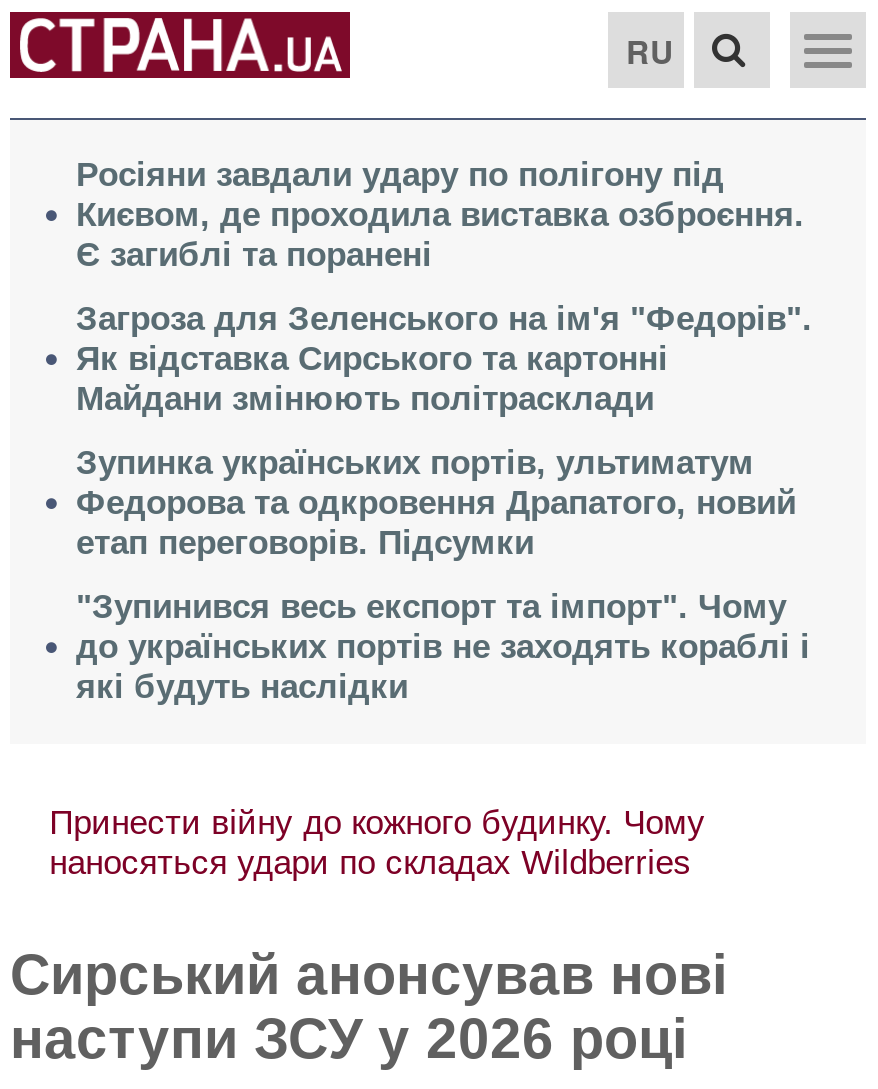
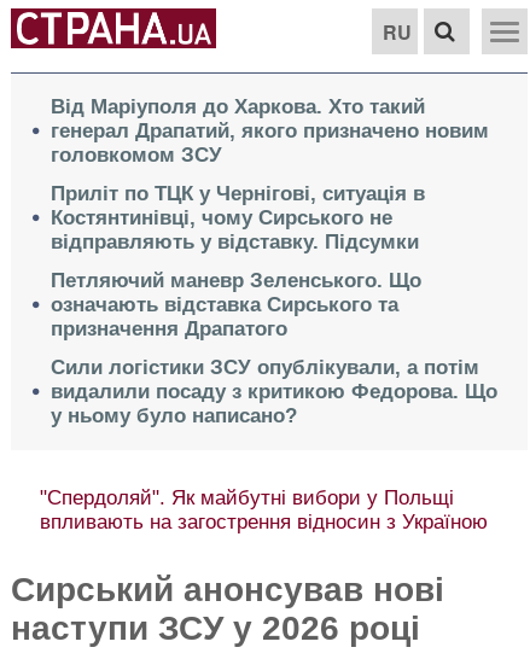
[76,156,804,274] Росіяни завдали удару по полігону під | Києвом, де проходила виставка озброєння. | Є загиблі та поранені -> [51,95,489,167] Від Маріуполя до Харкова. Хто такий | генерал Драпатий, якого призначено новим | головкомом ЗСУ
[76,300,812,418] Загроза для Зеленського на ім'я "Федорів". | Як відставка Сирського та картонні | Майдани змінюють політрасклади -> [51,182,425,253] Приліт по ТЦК у Чернігові, ситуація в | Костянтинівці, чому Сирського не | відправляють у відставку. Підсумки
[76,444,796,562] Зупинка українських портів, ультиматум | Федорова та одкровення Драпатого, новий | етап переговорів. Підсумки -> [51,269,421,340] Петляючий маневр Зеленського. Що | означають відставка Сирського та | призначення Драпатого
[76,588,810,706] "Зупинився весь експорт та імпорт". Чому | до українських портів не заходять кораблі і | які будуть наслідки -> [51,356,497,427] Сили логістики ЗСУ опублікували, а потім | видалили посаду з критикою Федорова. Що | у ньому було написано?
[49,804,705,882] Принести війну до кожного будинку. Чому | наносяться удари по складах Wildberries -> [35,486,482,533] "Спердоляй". Як майбутні вибори у Польщі | впливають на загострення відносин з Україною

